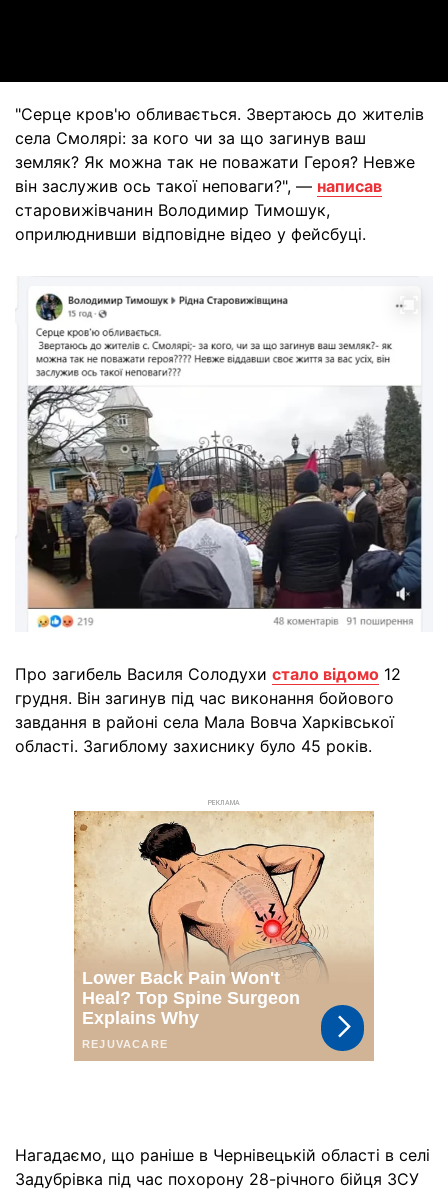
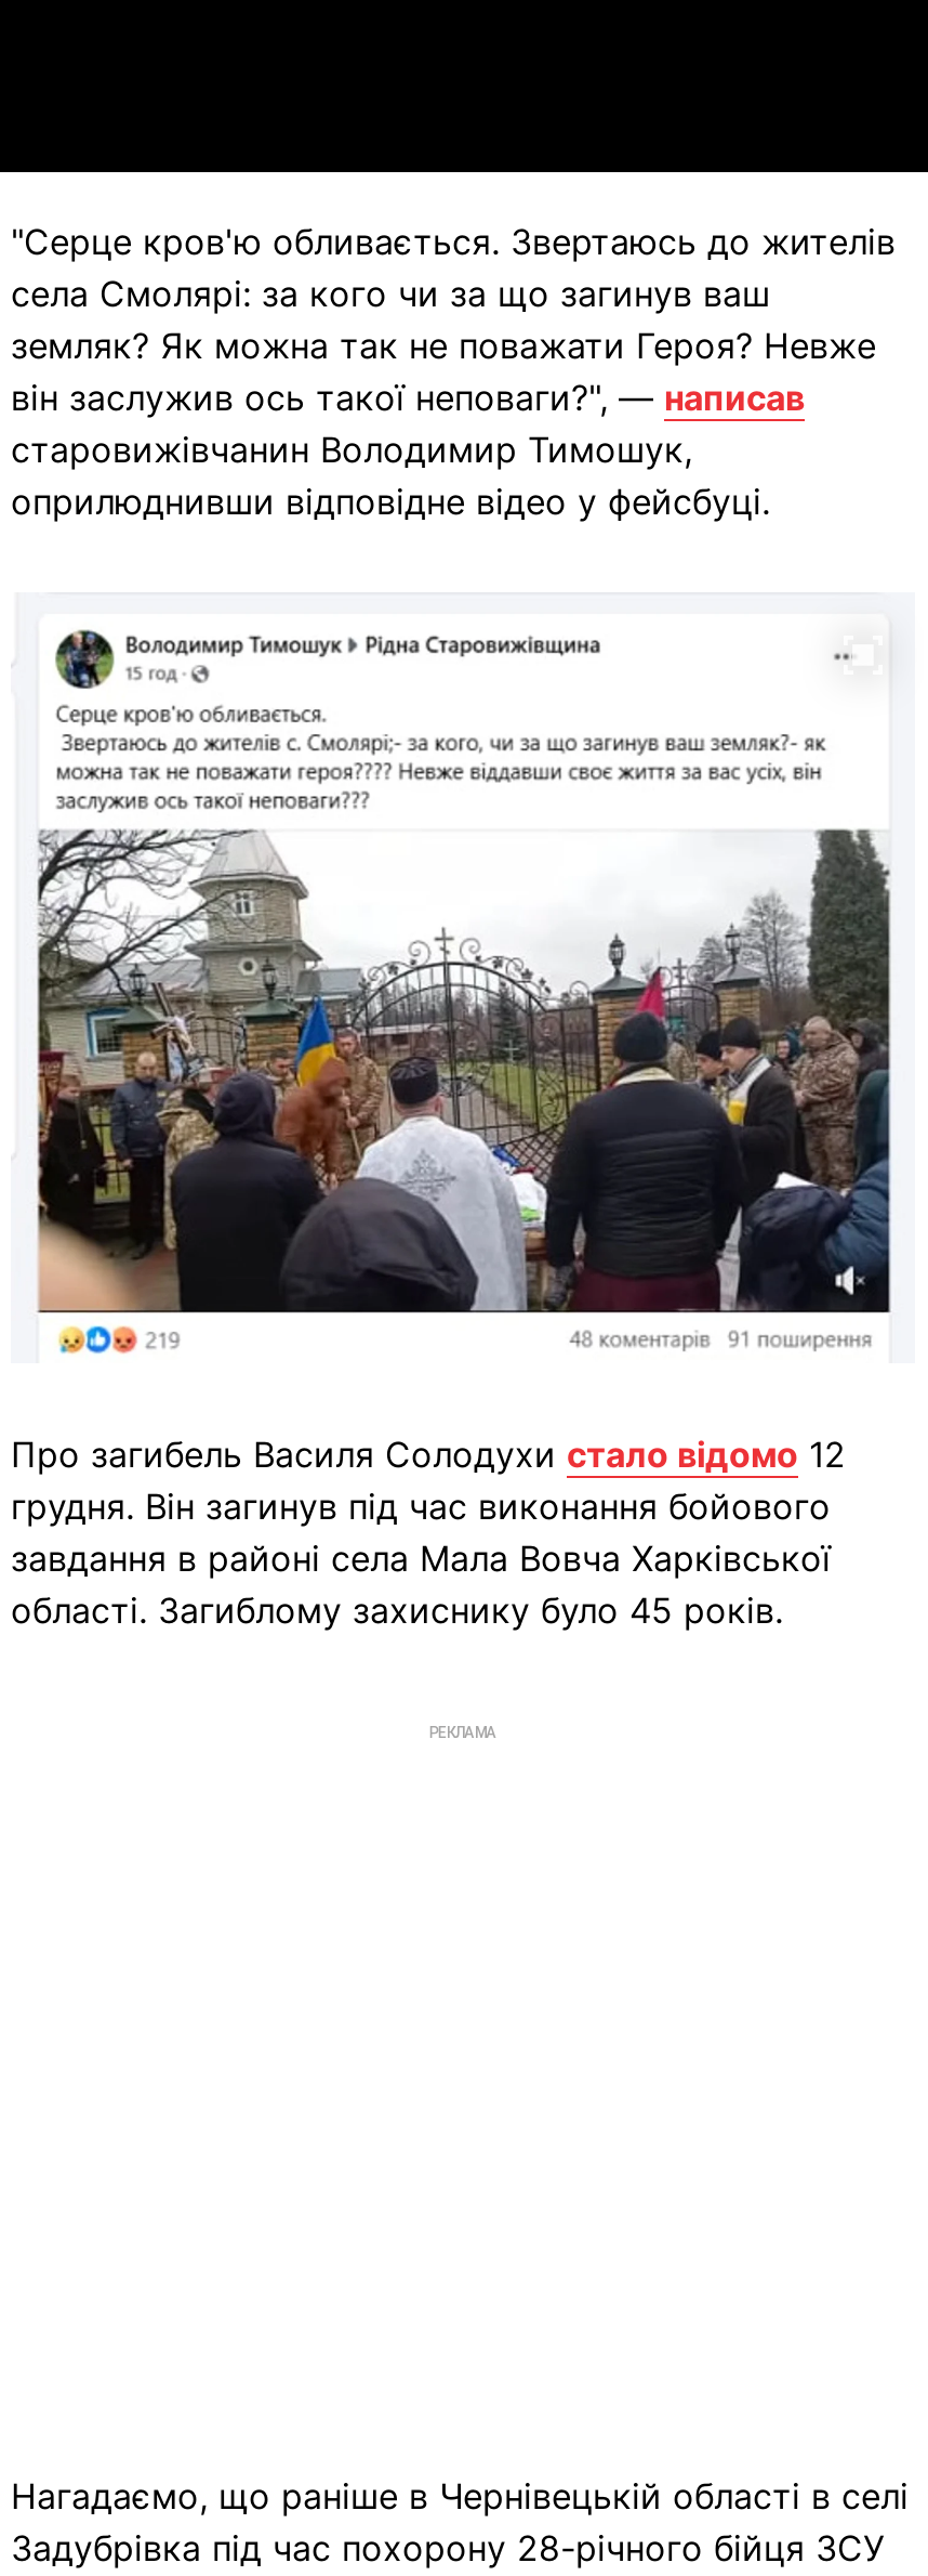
[73,810,375,1062] [image] -> none

